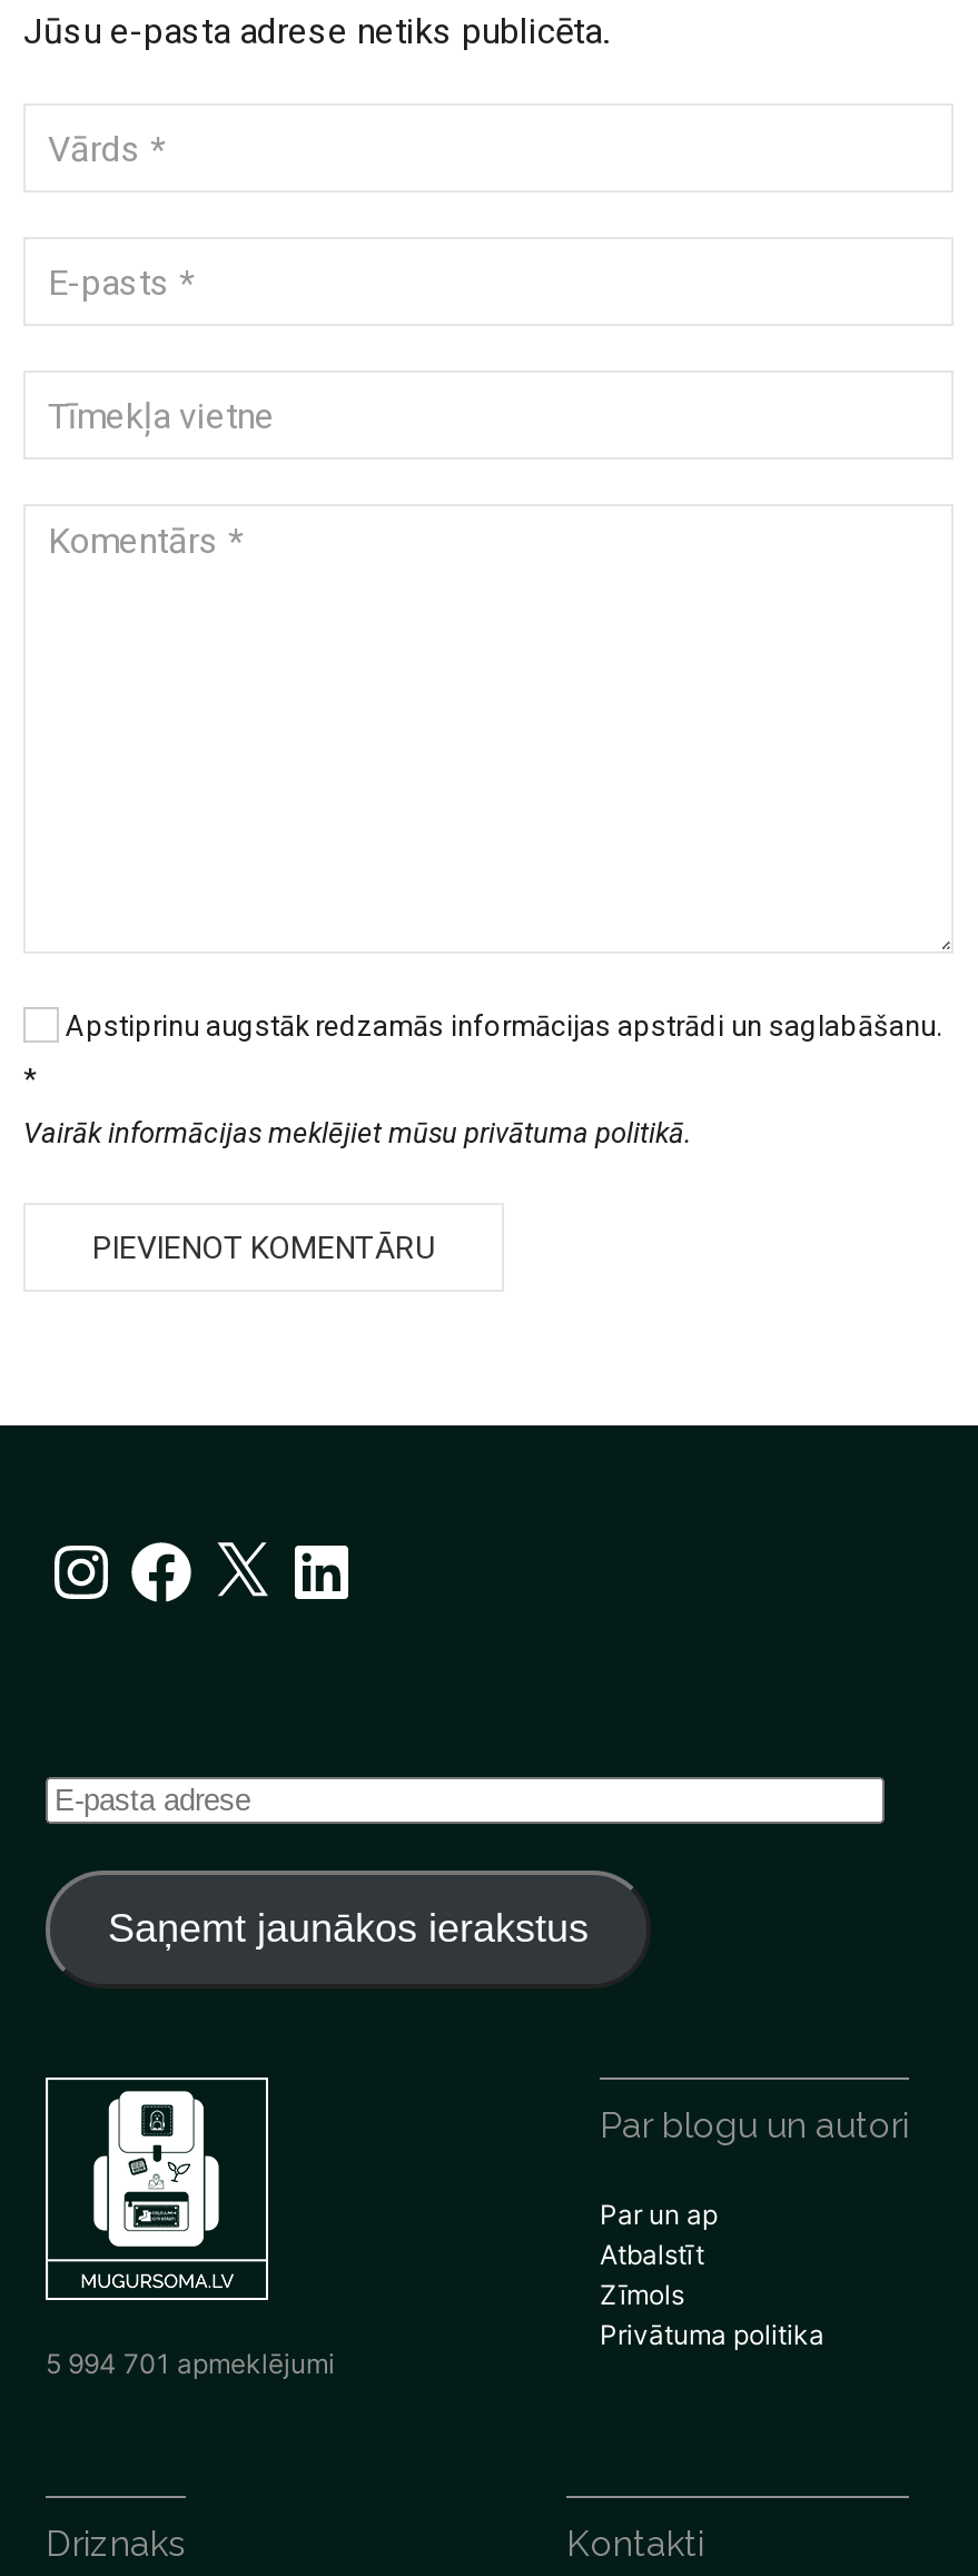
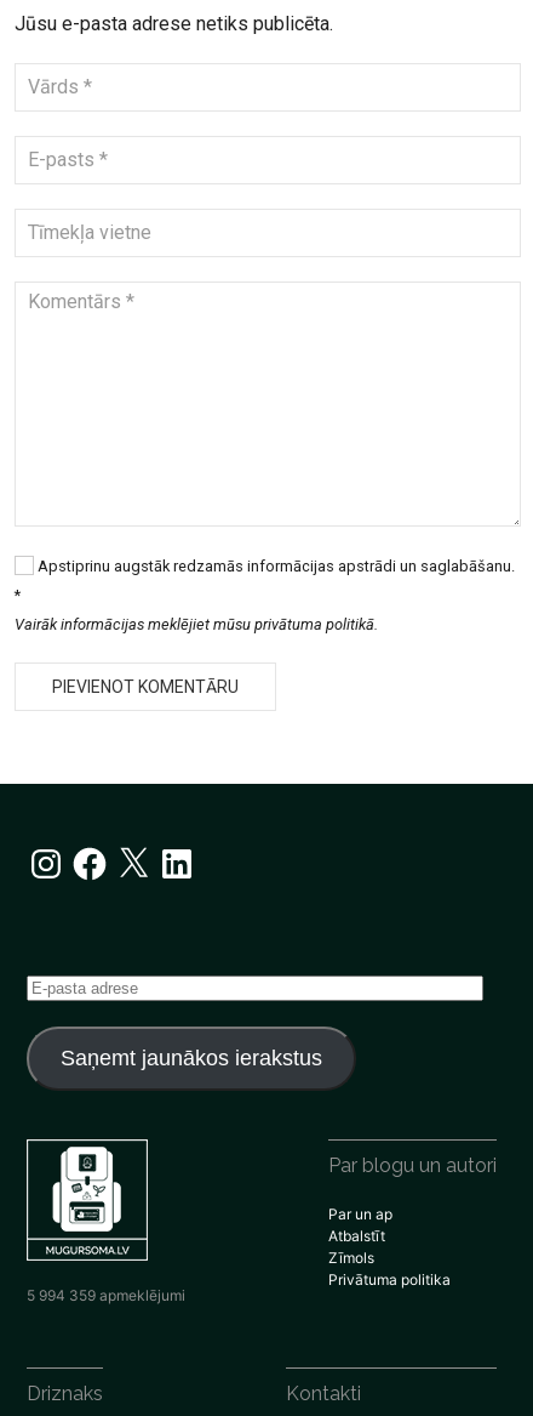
[46,2348,335,2381] 5 994 701 apmeklējumi -> [27,1286,185,1304] 5 994 359 apmeklējumi

